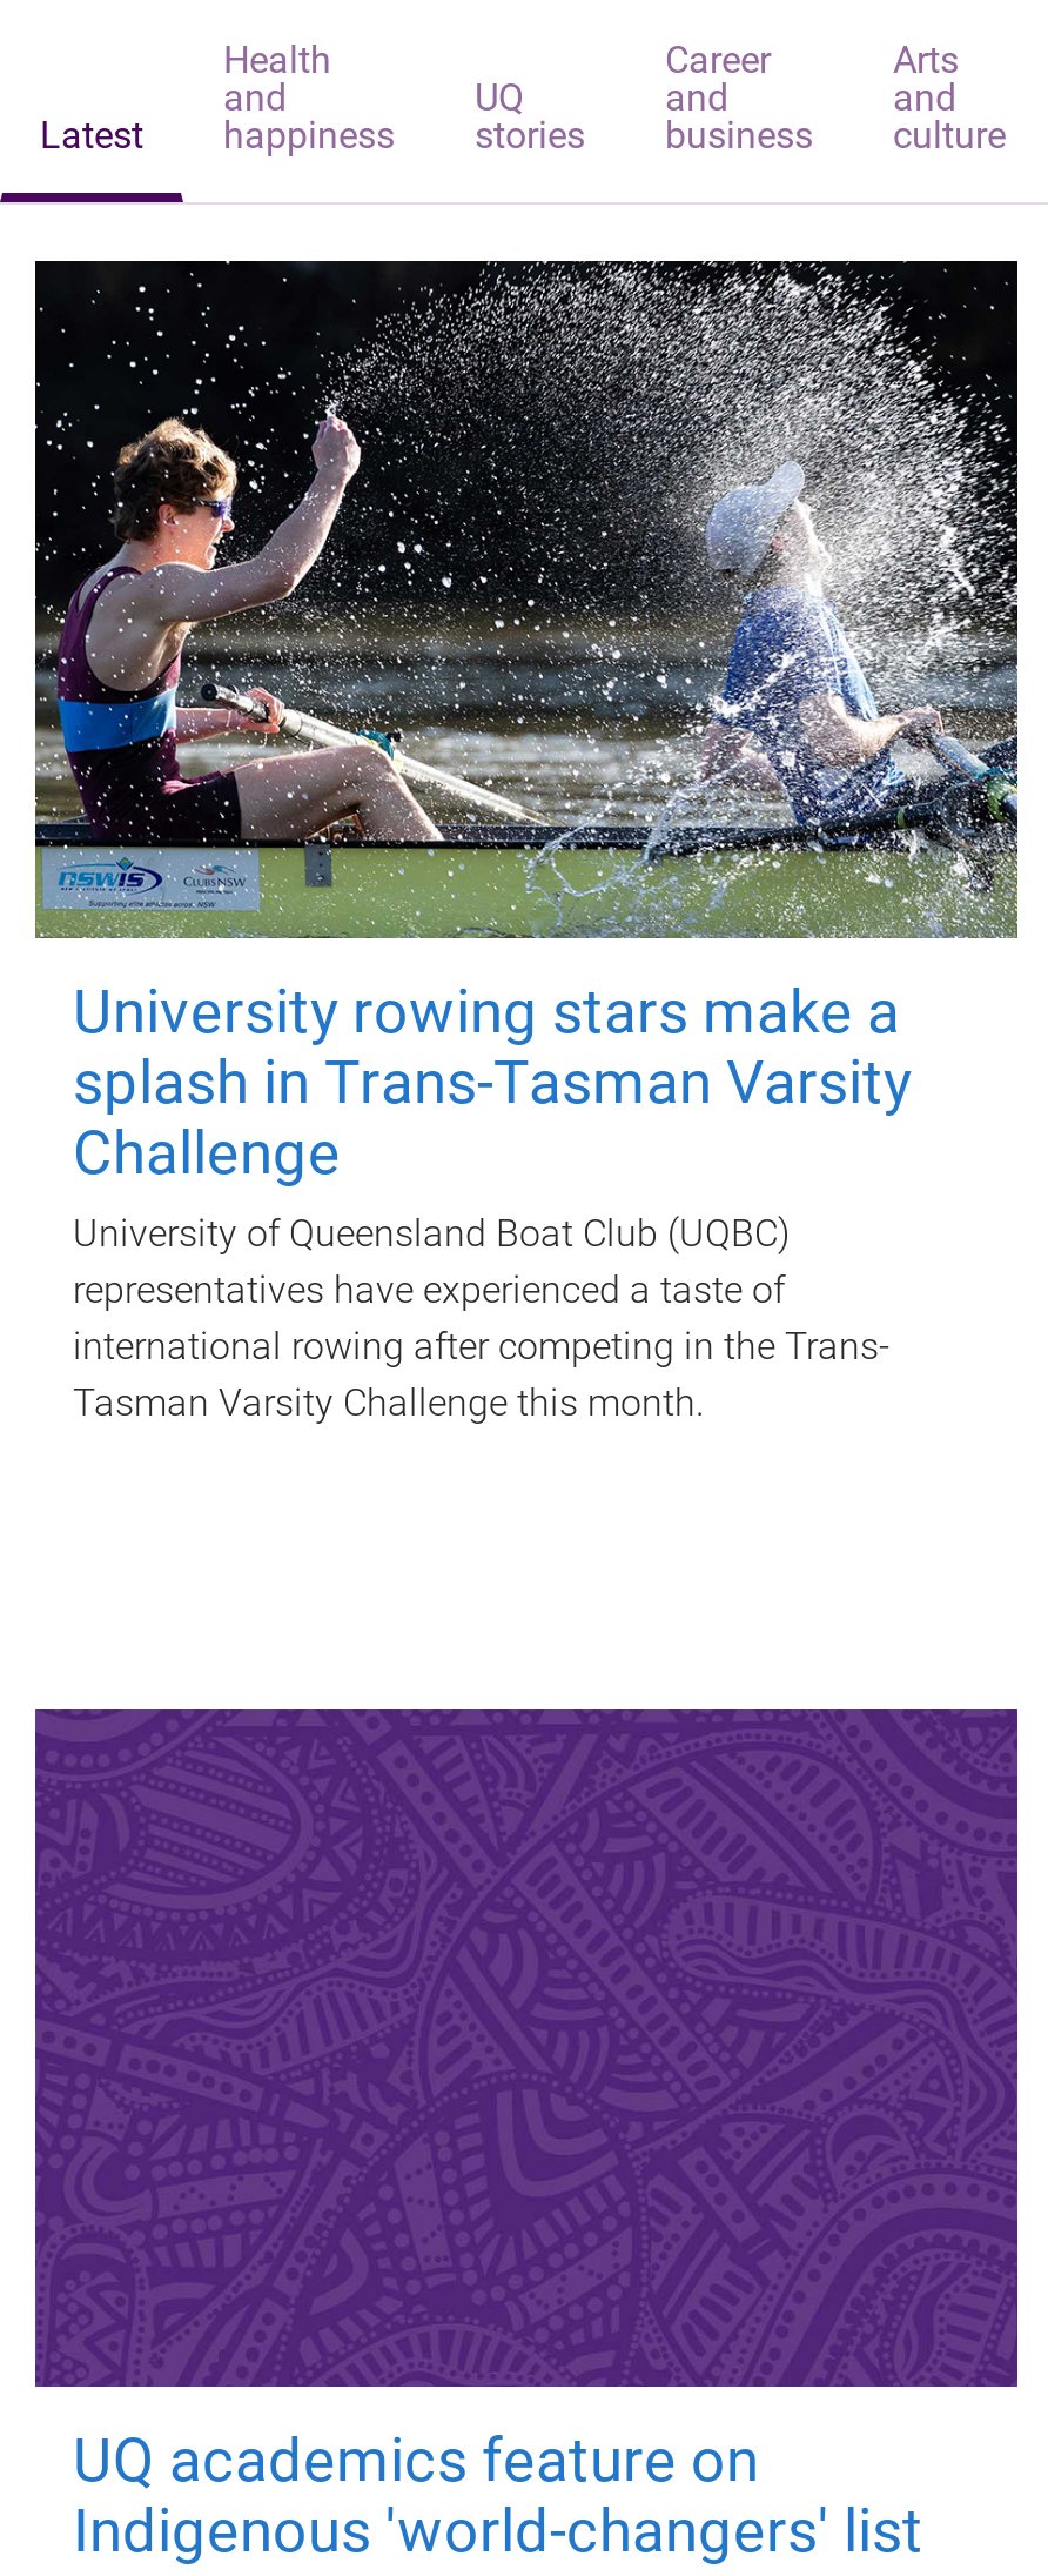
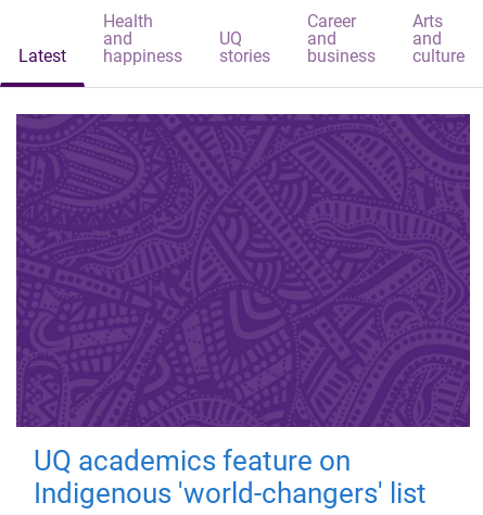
[33,259,1020,1425] [image] | University rowing stars make a | splash in Trans-Tasman Varsity | Challenge | University of Queensland Boat Club (UQBC) | representatives have experienced a taste of | international rowing after competing in the Trans- | Tasman Varsity Challenge this month. -> none

